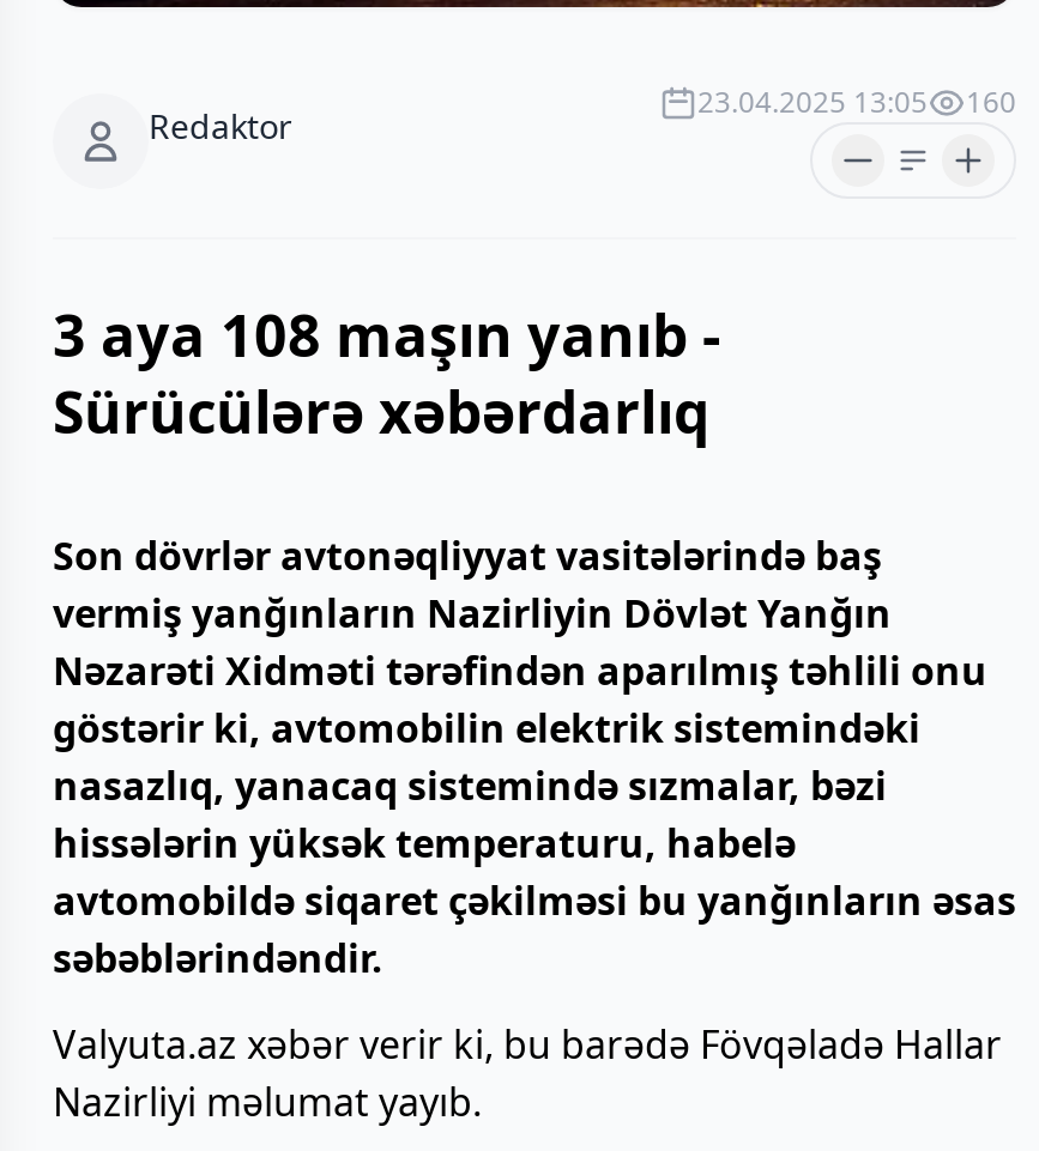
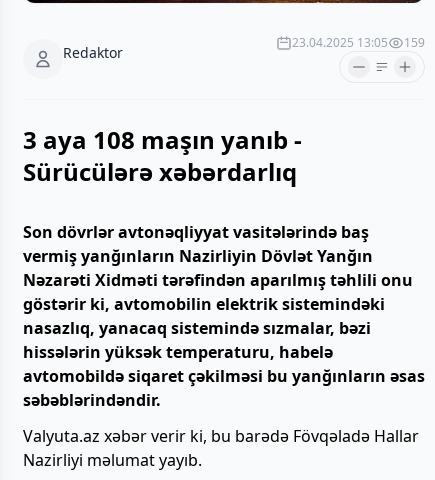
[697,80,1016,121] 23.04.2025 13:05 160 -> [292,34,425,51] 23.04.2025 13:05 159

